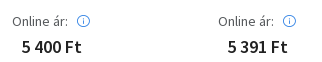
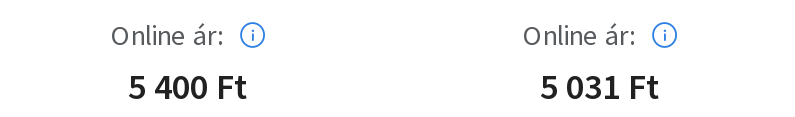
[226,35,287,58] 5 391 Ft -> [540,63,662,109] 5 031 Ft

